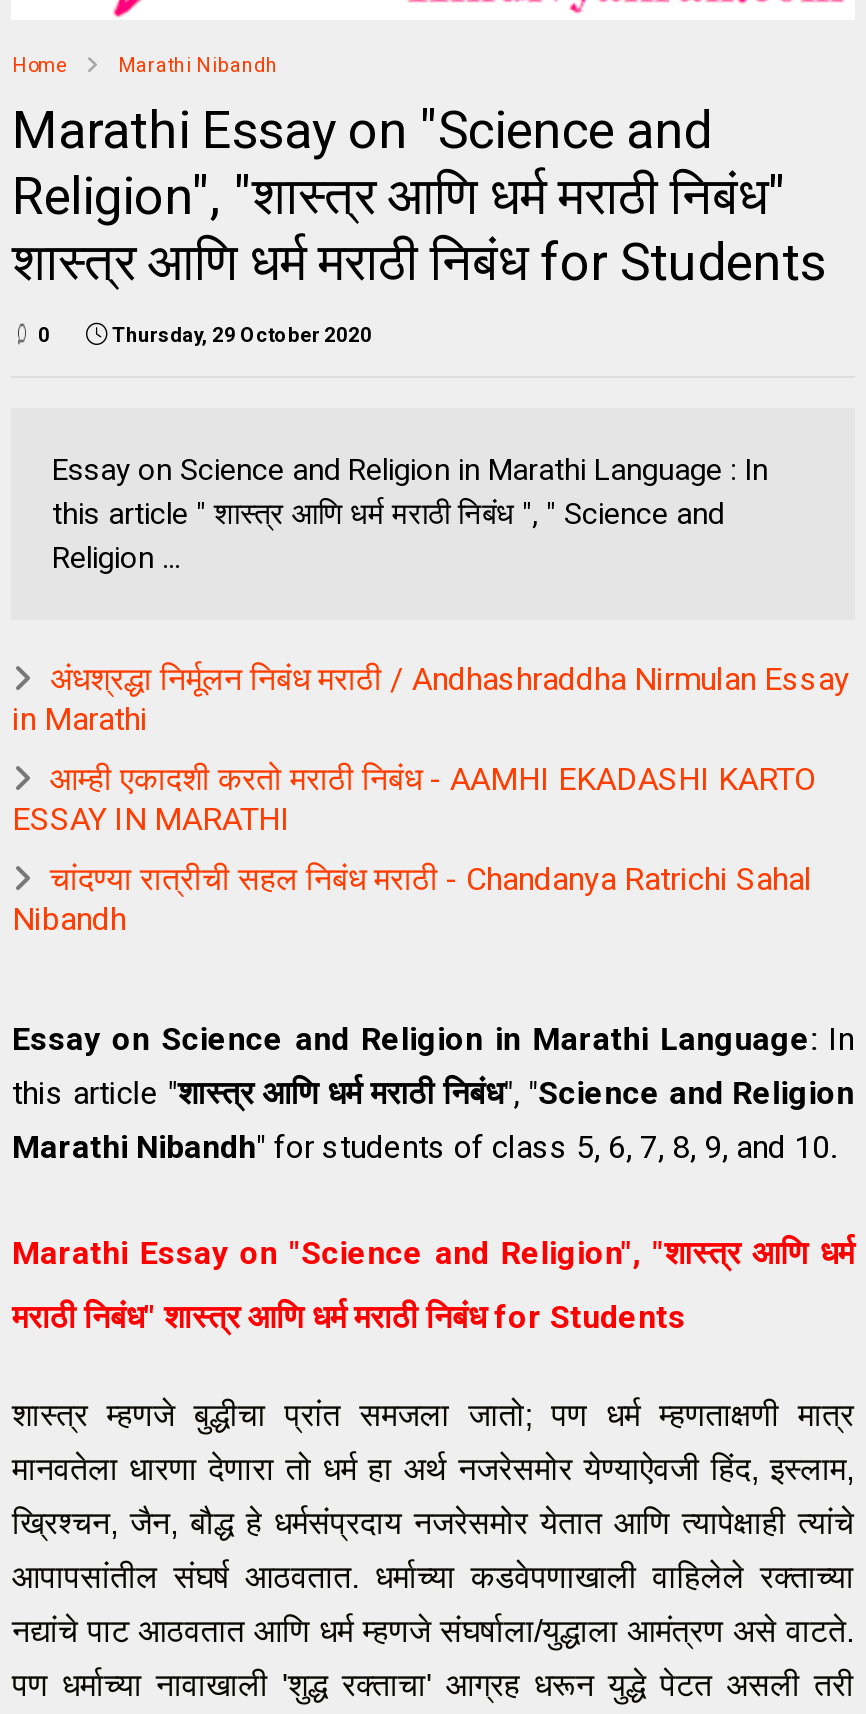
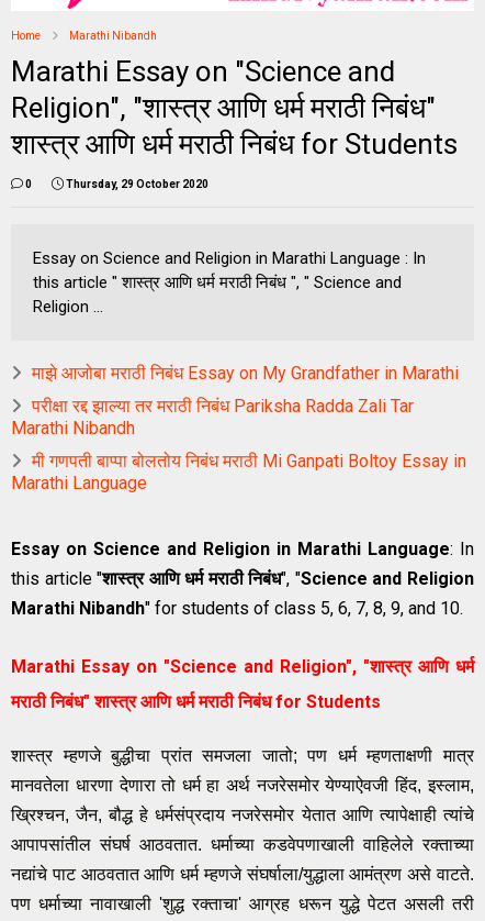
[12,659,850,737] अंधश्रद्धा निर्मूलन निबंध मराठी / Andhashraddha Nirmulan Essay | in Marathi -> [32,362,459,383] माझे आजोबा मराठी निबंध Essay on My Grandfather in Marathi
[12,759,816,837] आम्ही एकादशी करतो मराठी निबंध - AAMHI EKADASHI KARTO | ESSAY IN MARATHI -> [11,395,414,438] परीक्षा रद्द झाल्या तर मराठी निबंध Pariksha Radda Zali Tar | Marathi Nibandh
[12,859,812,937] चांदण्या रात्रीची सहल निबंध मराठी - Chandanya Ratrichi Sahal | Nibandh -> [11,450,467,493] मी गणपती बाप्पा बोलतोय निबंध मराठी Mi Ganpati Boltoy Essay in | Marathi Language

